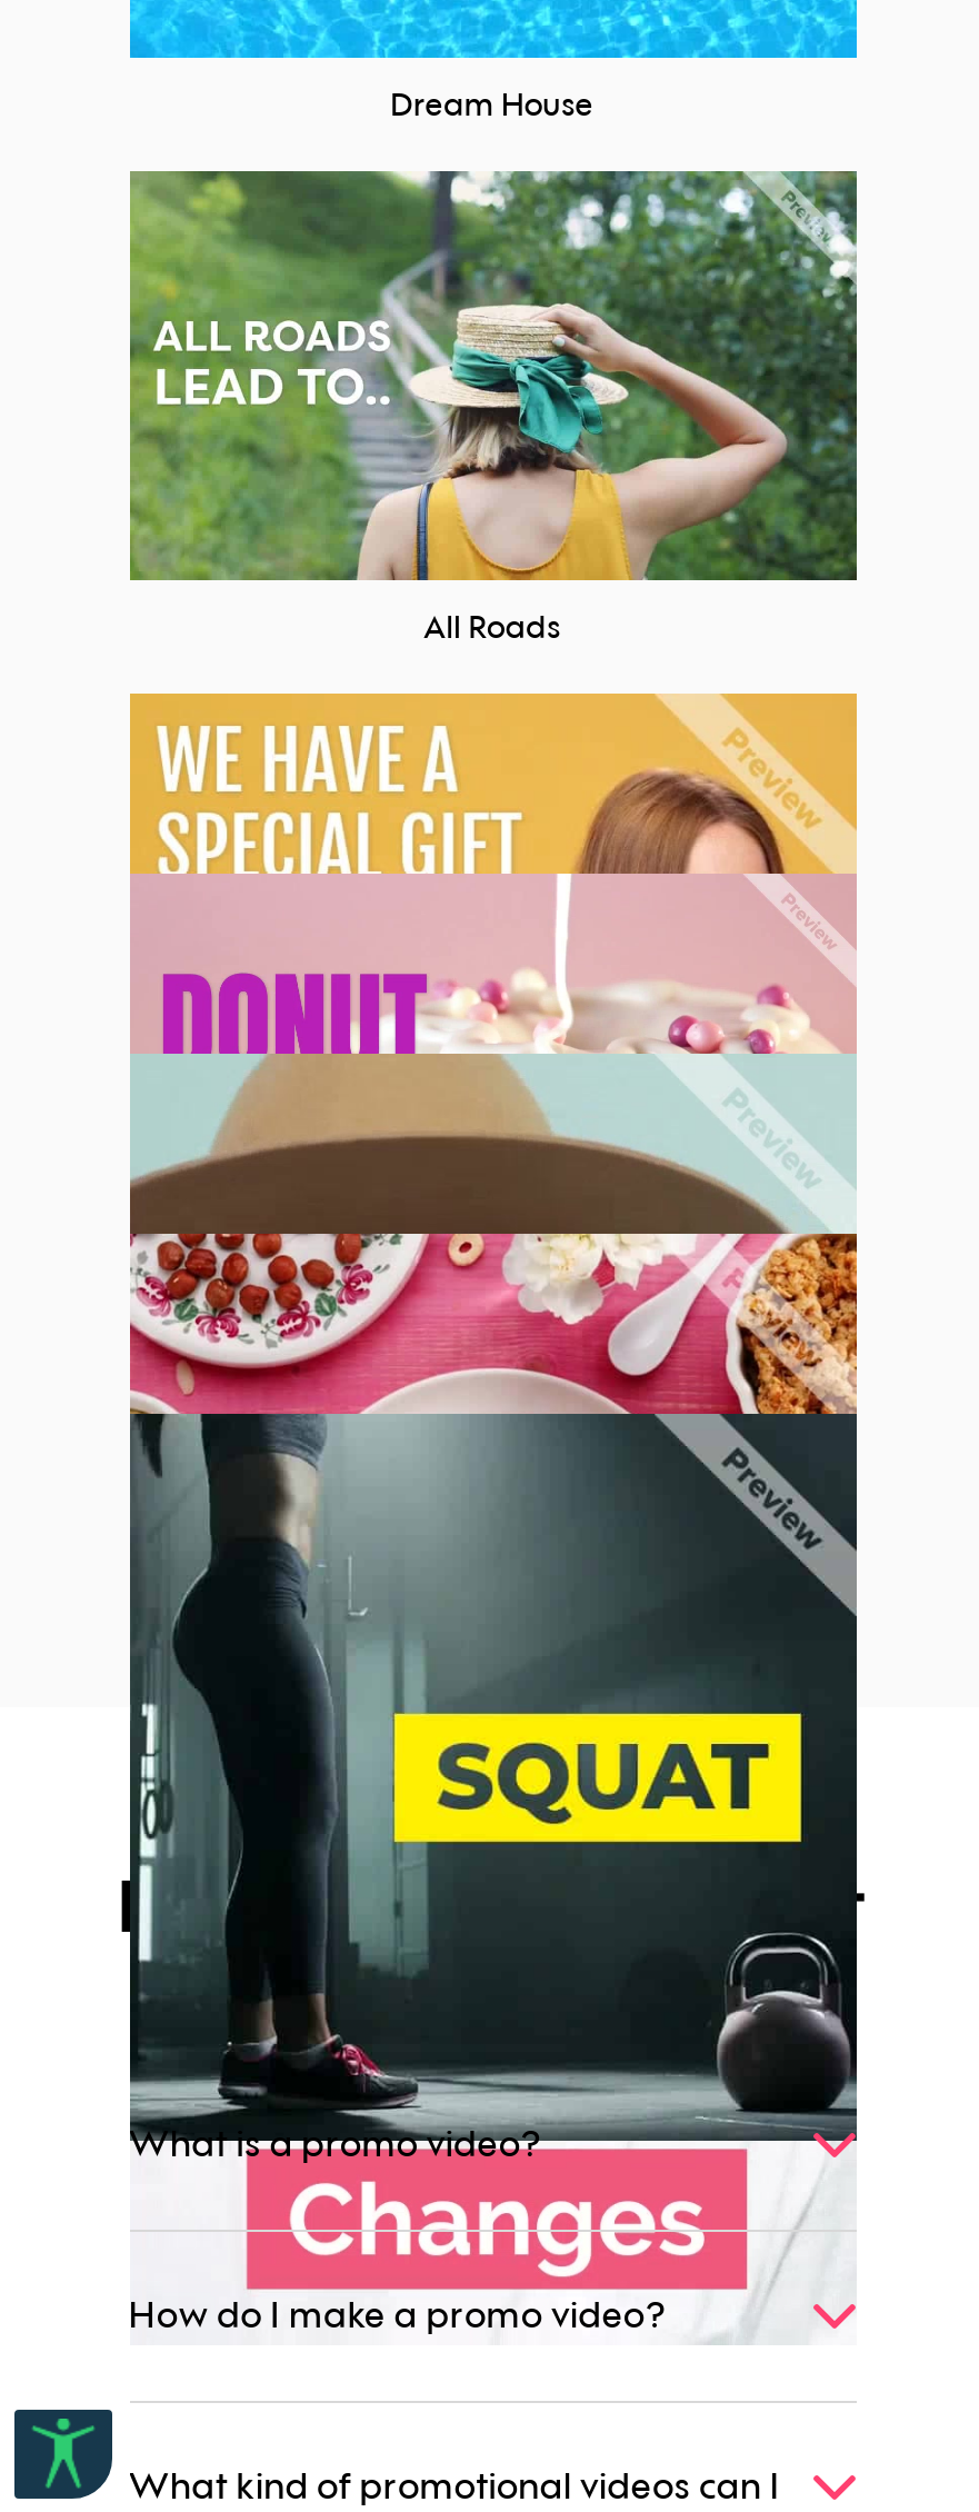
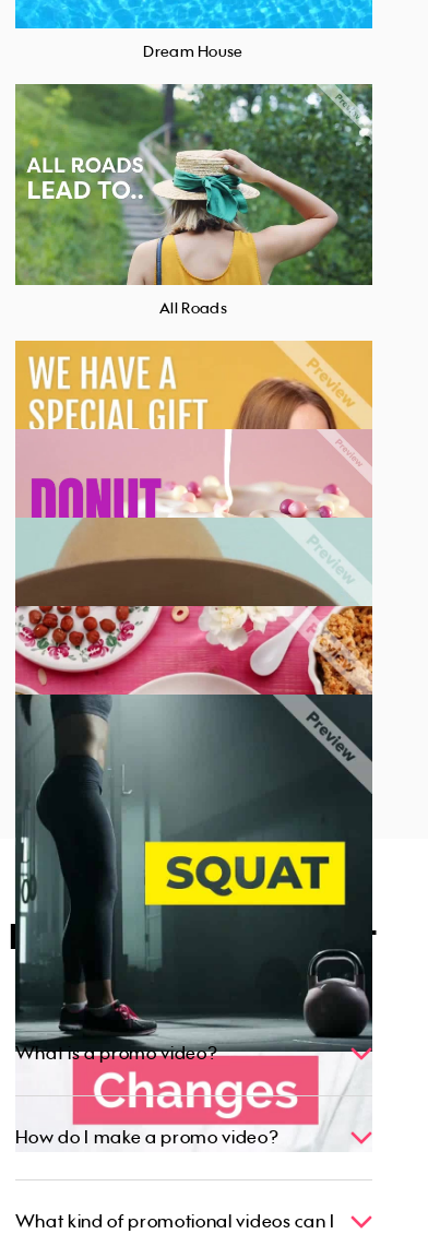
[12,2408,114,2501] [image] -> none

